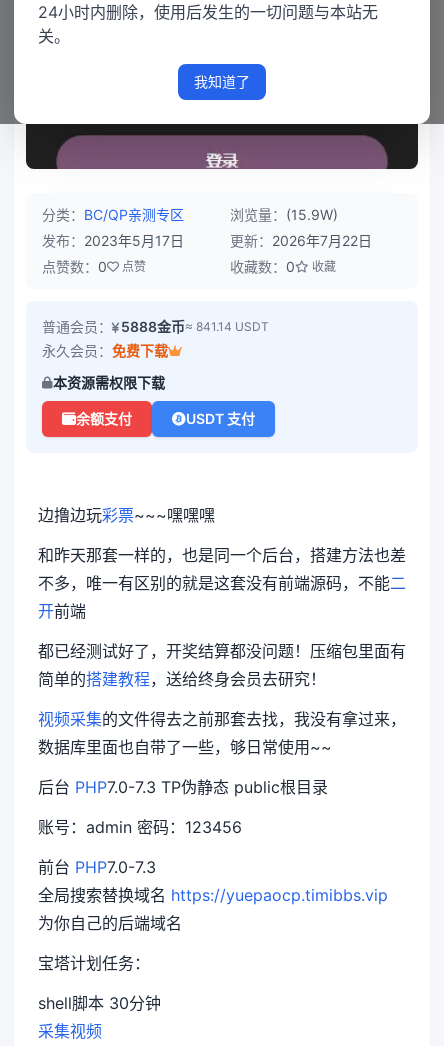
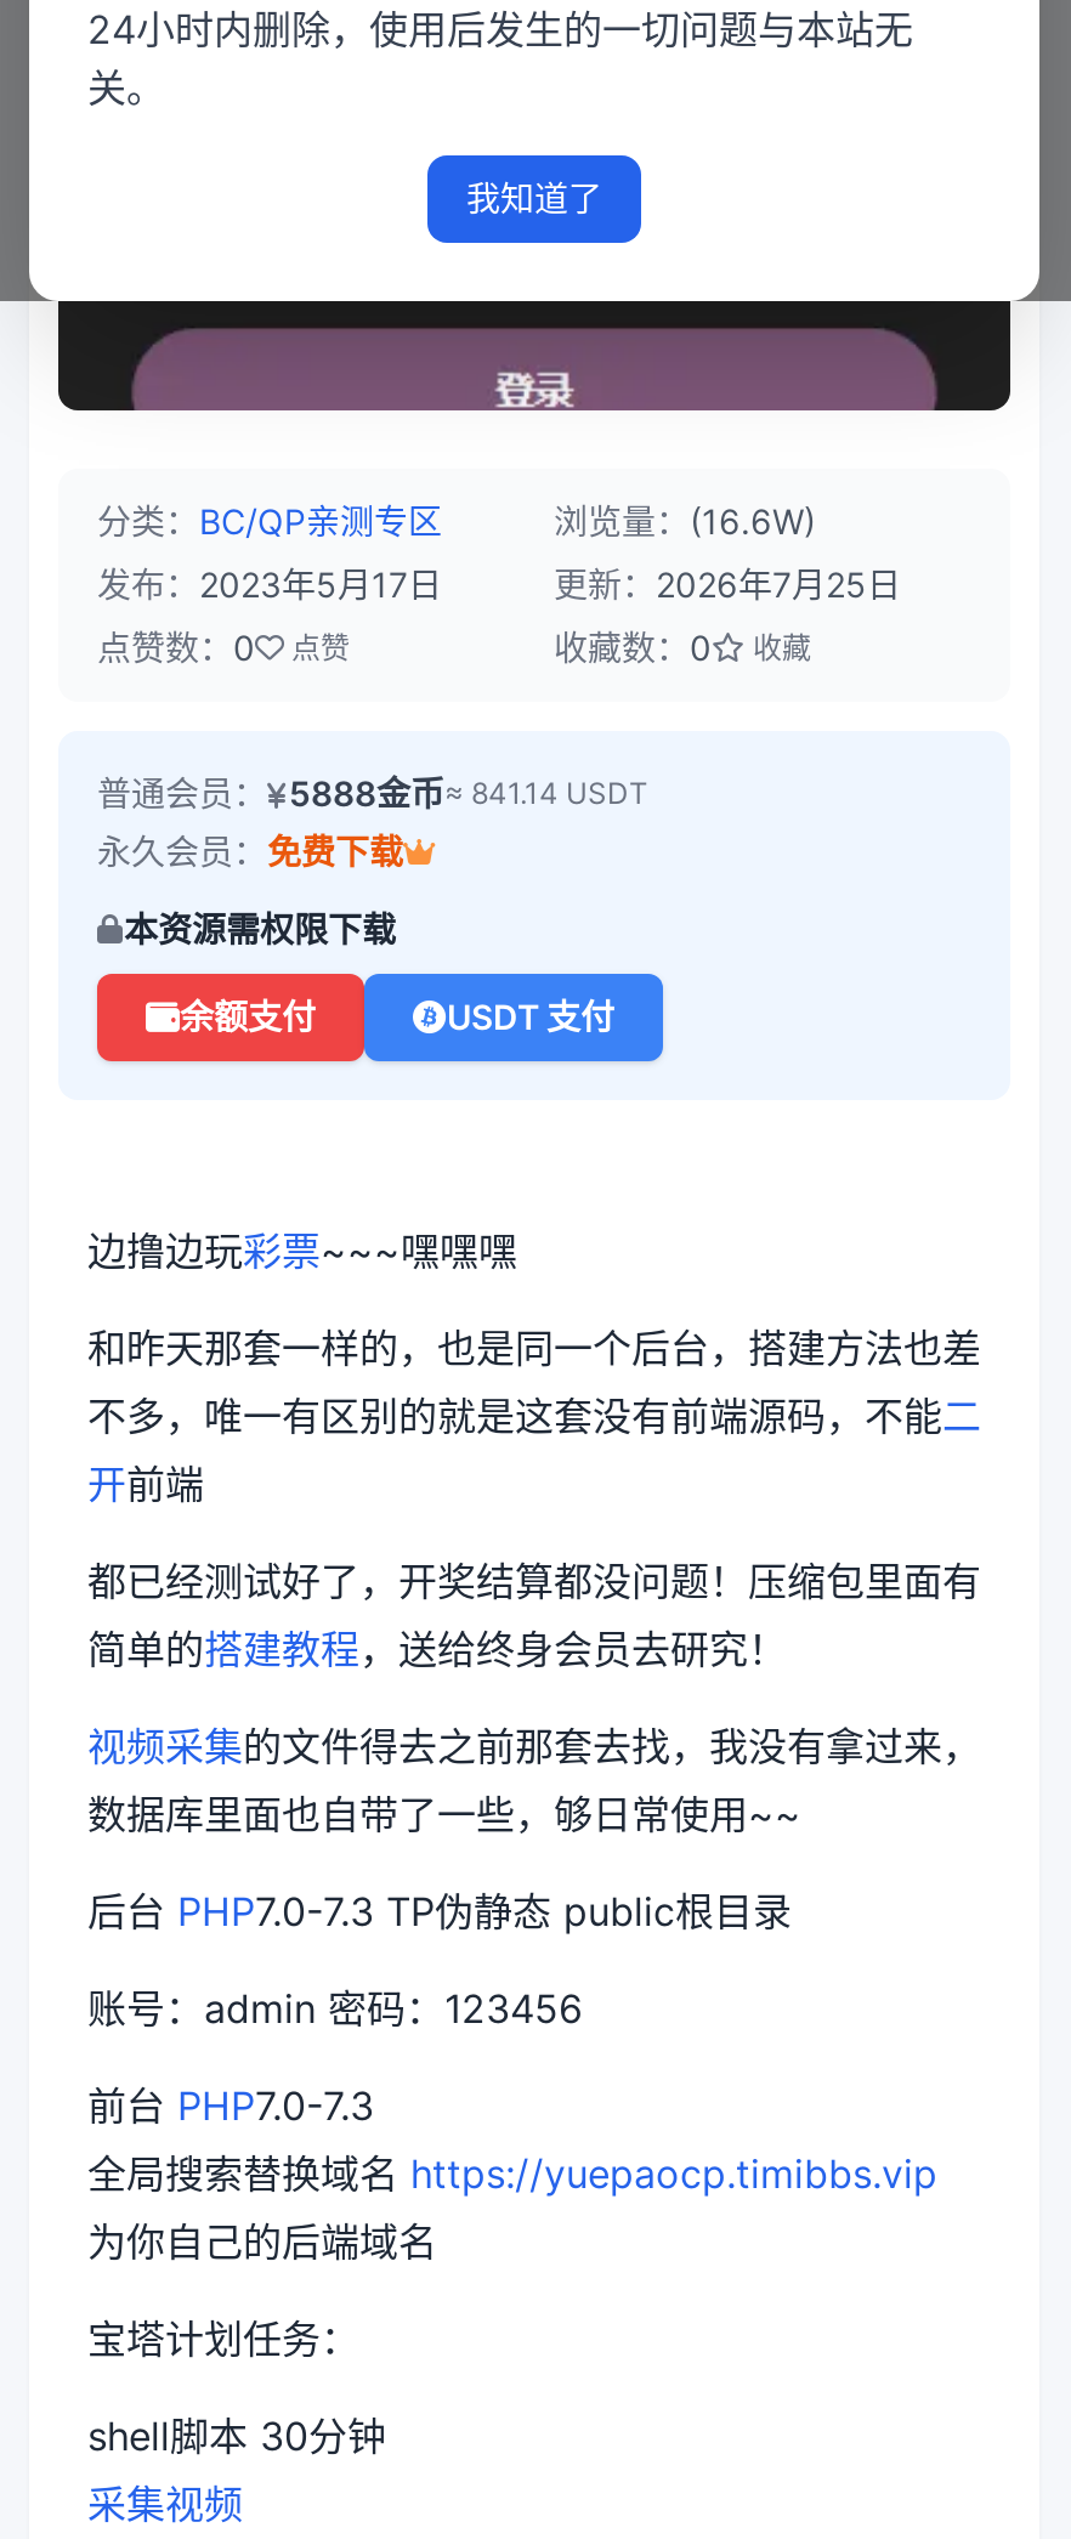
[230,206,338,223] 浏览量：(15.9W) -> [554,500,816,542] 浏览量：(16.6W)
[230,232,372,249] 更新：2026年7月22日 -> [554,563,901,605] 更新：2026年7月25日

